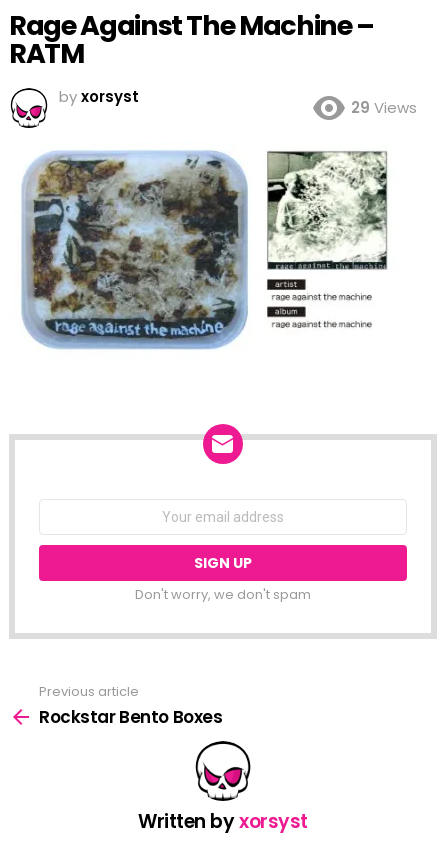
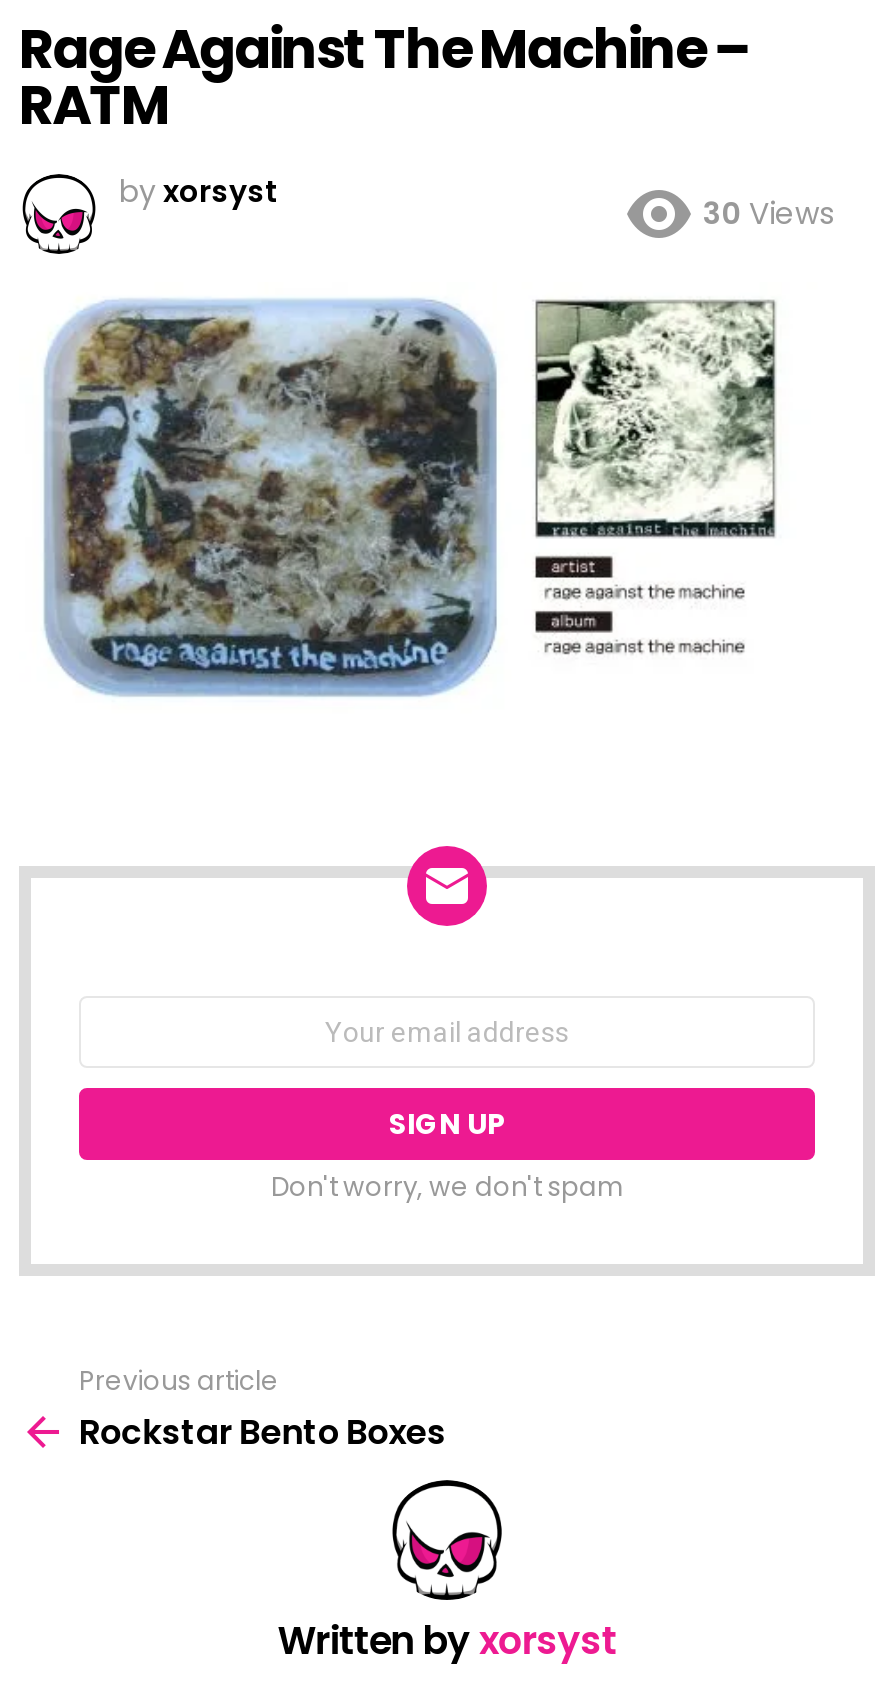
[351,97,417,118] 29 Views -> [703,193,835,235] 30 Views

